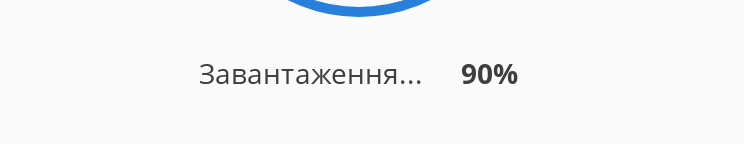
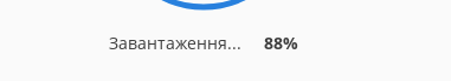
[199,53,519,91] Завантаження... 90% -> [109,31,298,53] Завантаження... 88%

